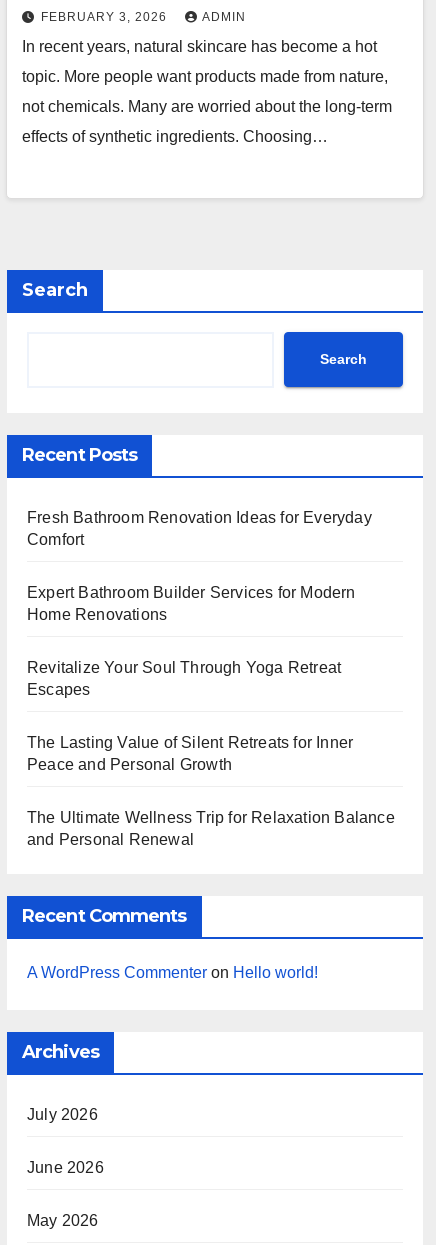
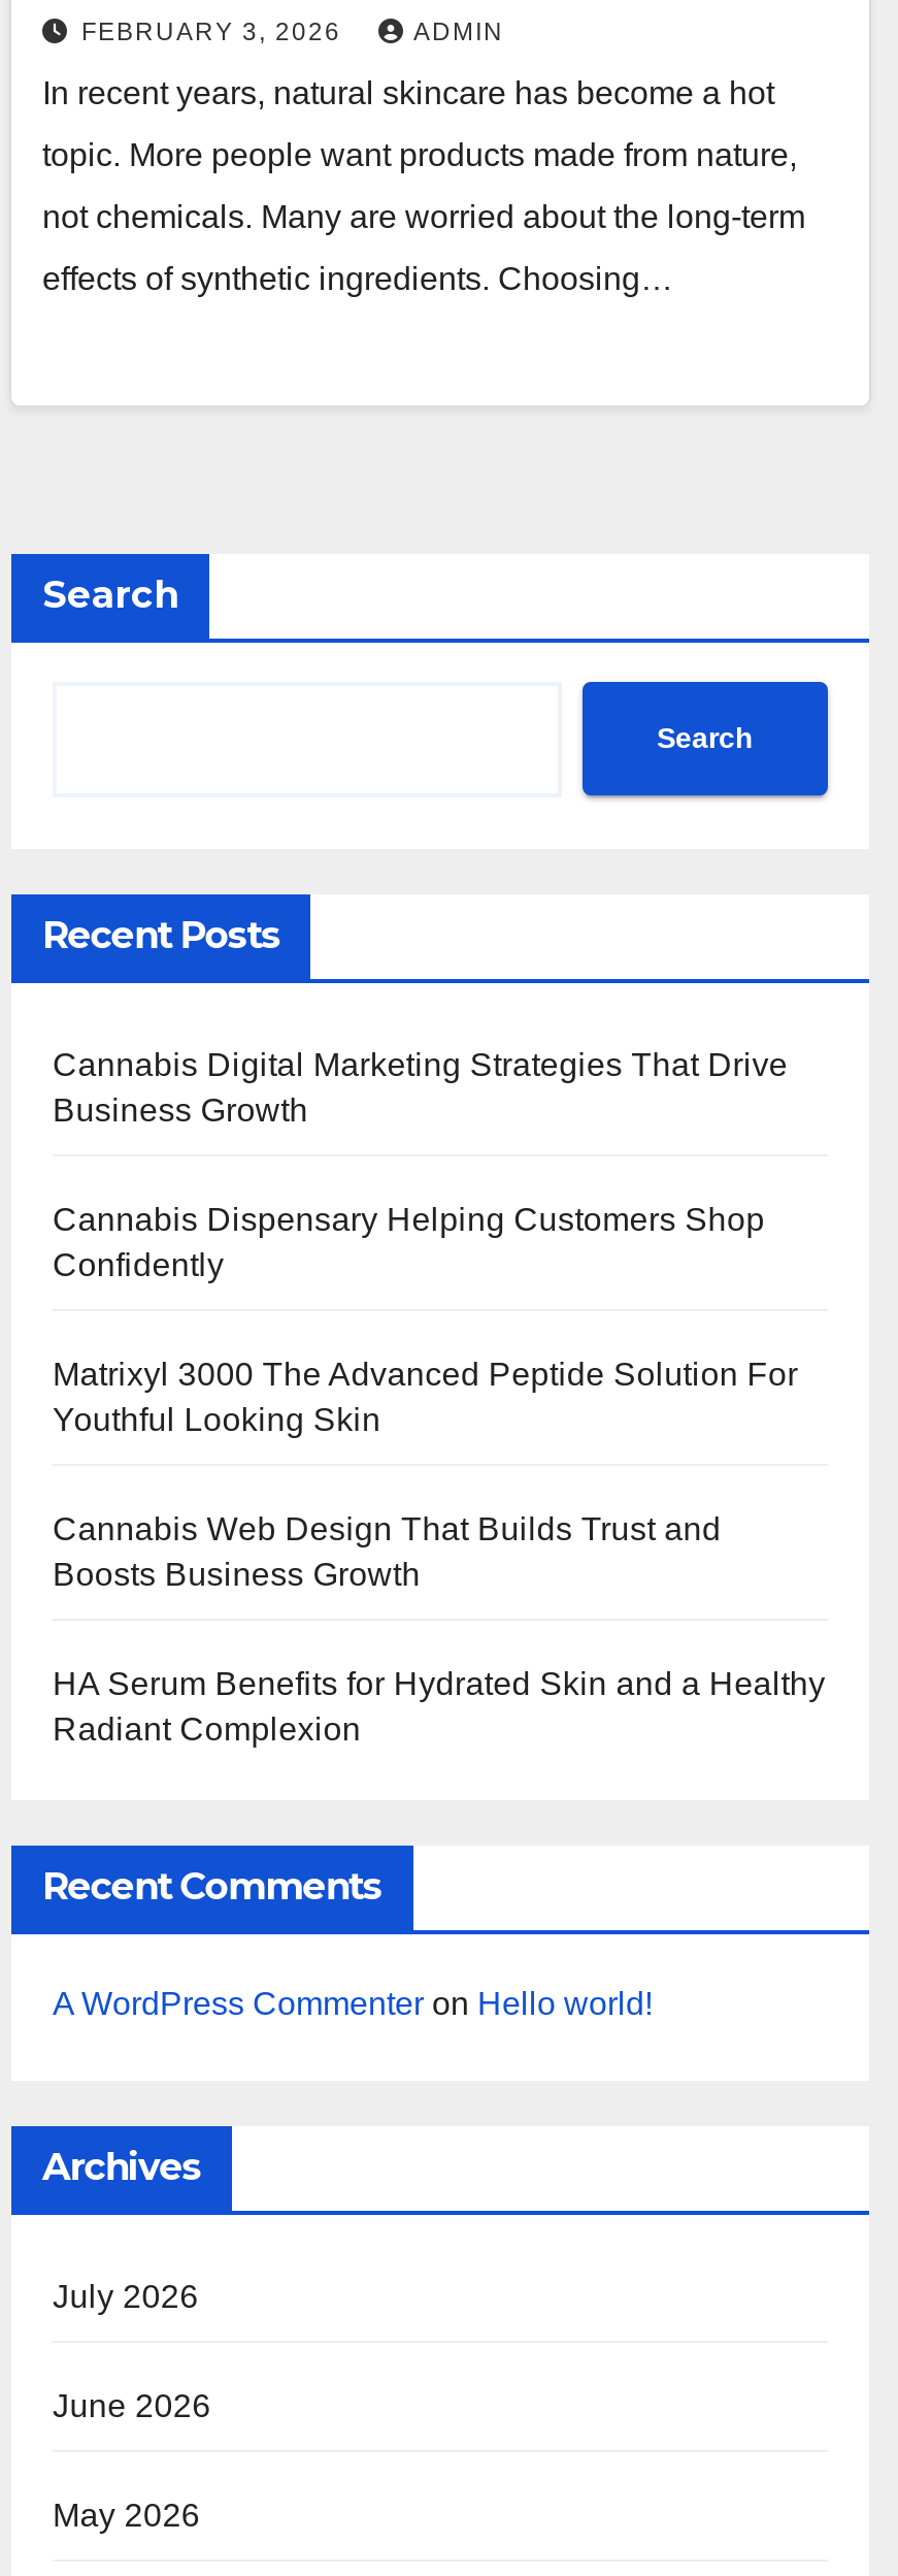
[27,509,372,548] Fresh Bathroom Renovation Ideas for Everyday | Comfort -> [53,1047,788,1127] Cannabis Digital Marketing Strategies That Drive | Business Growth
[27,584,356,623] Expert Bathroom Builder Services for Modern | Home Renovations -> [53,1201,765,1282] Cannabis Dispensary Helping Customers Shop | Confidently
[27,659,341,698] Revitalize Your Soul Through Yoga Retreat | Escapes -> [53,1356,798,1437] Matrixyl 3000 The Advanced Peptide Solution For | Youthful Looking Skin
[27,734,353,773] The Lasting Value of Silent Retreats for Inner | Peace and Personal Growth -> [53,1511,721,1591] Cannabis Web Design That Builds Trust and | Boosts Business Growth
[27,809,395,848] The Ultimate Wellness Trip for Relaxation Balance | and Personal Renewal -> [53,1666,825,1746] HA Serum Benefits for Hydrated Skin and a Healthy | Radiant Complexion

